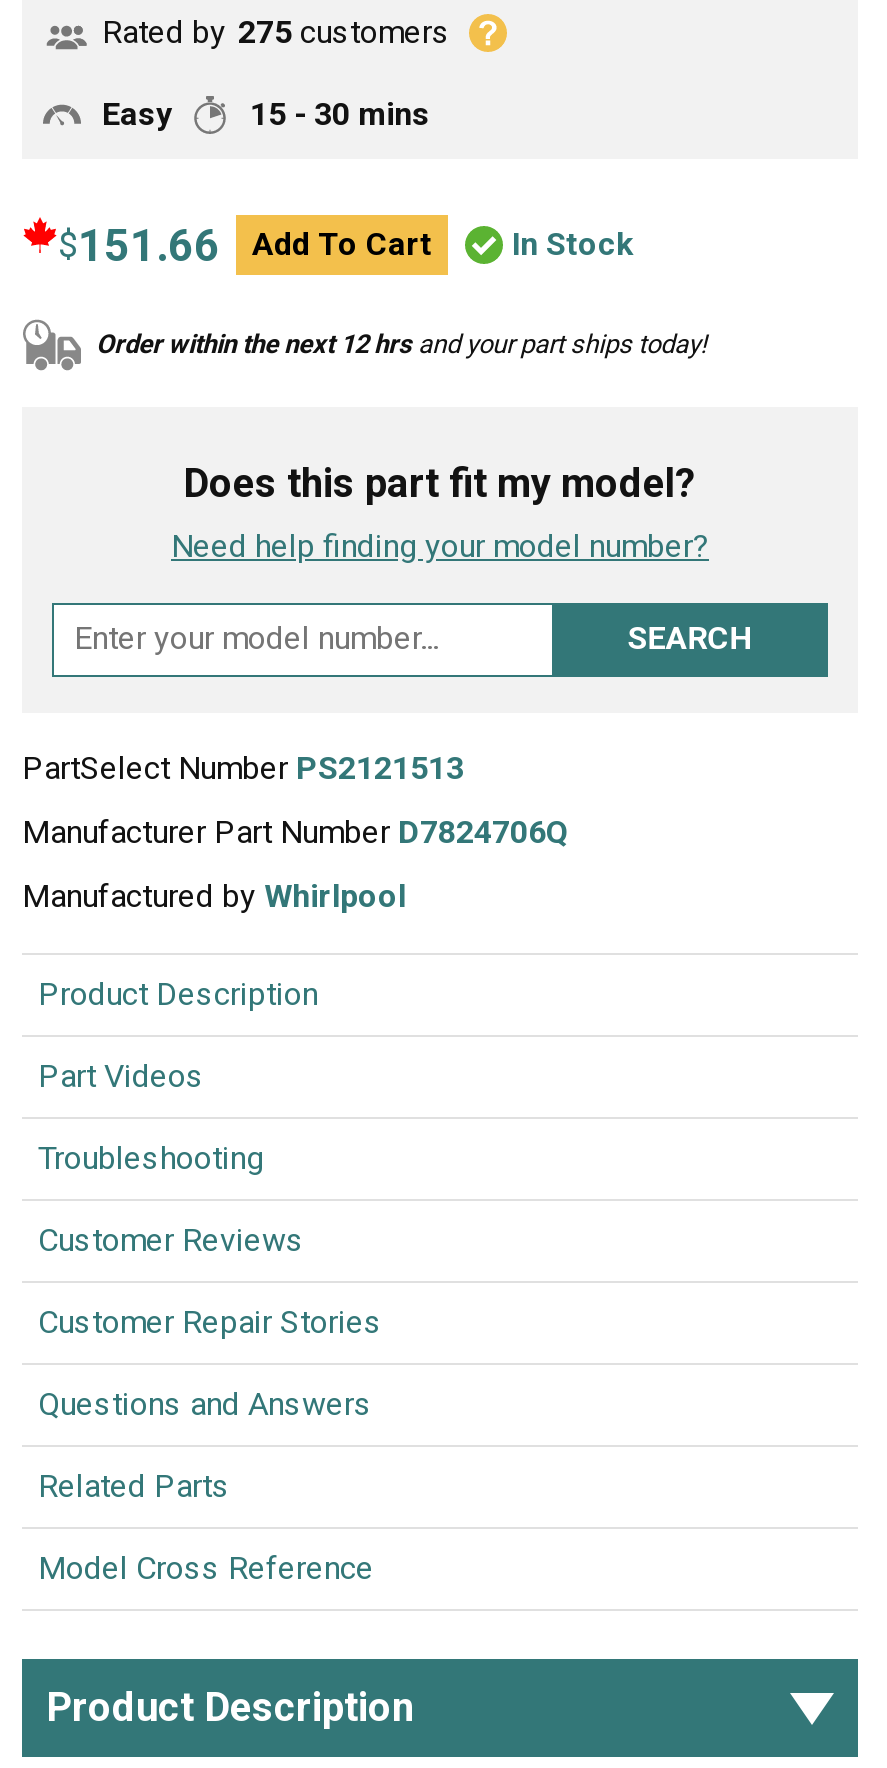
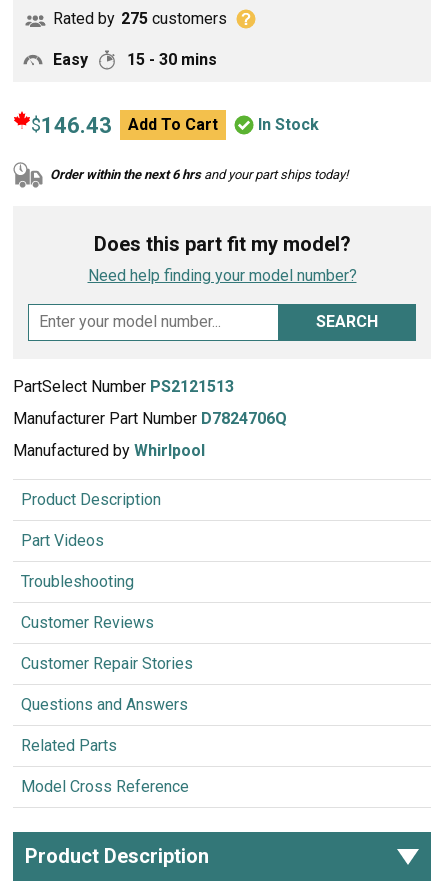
[58,221,432,271] $151.66 Add To Cart -> [31,113,218,138] $146.43 Add To Cart
[96,329,706,359] Order within the next 12 hrs and your part ships today! -> [50,167,348,182] Order within the next 6 hrs and your part ships today!

